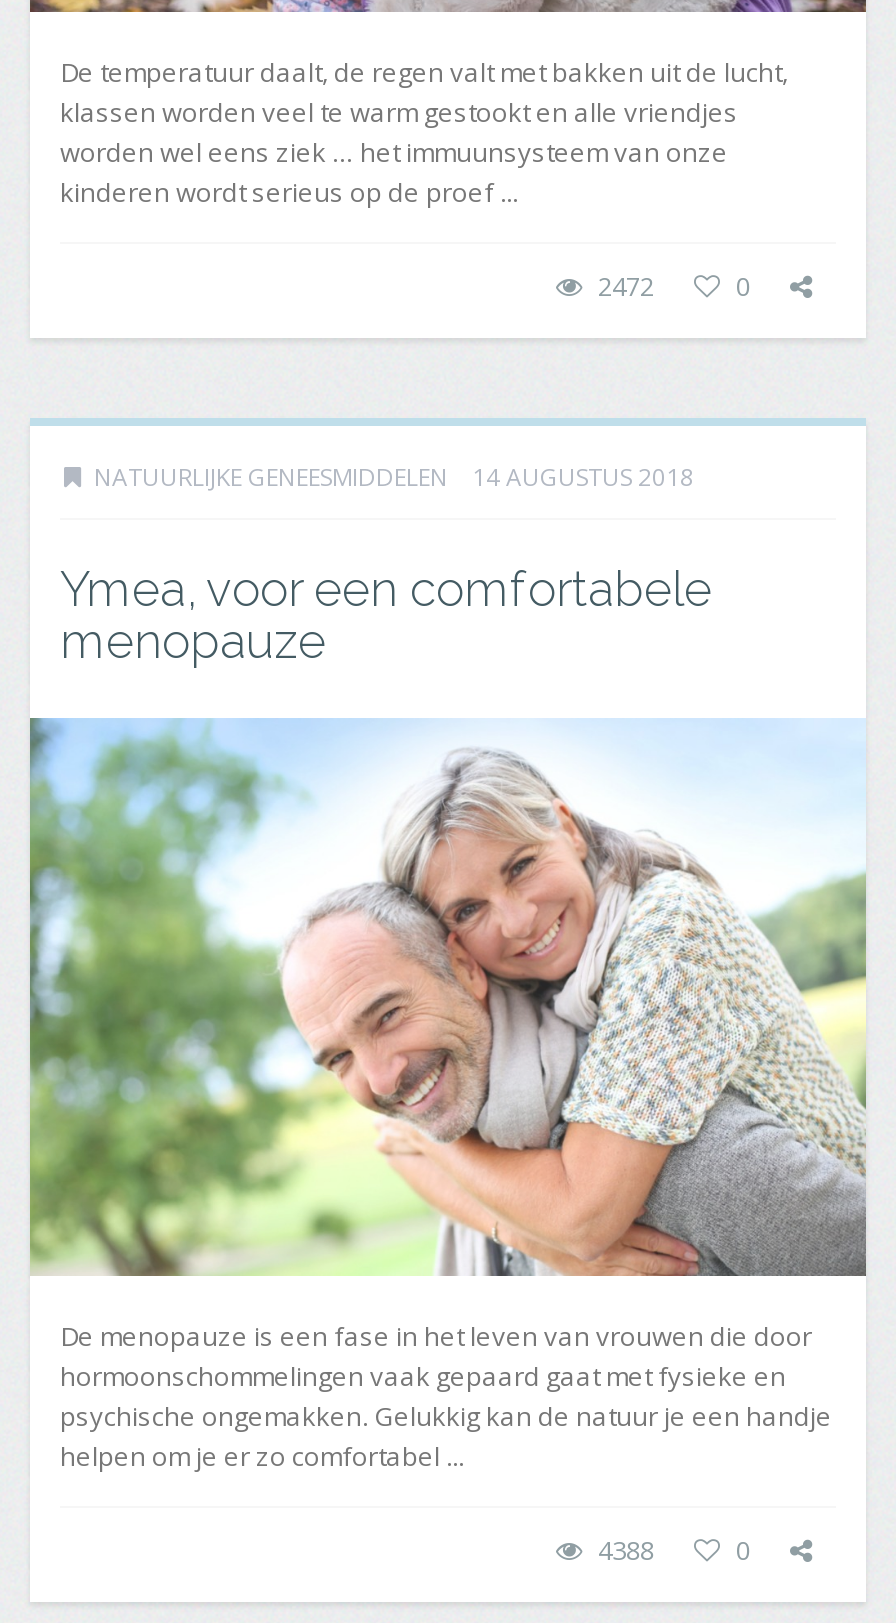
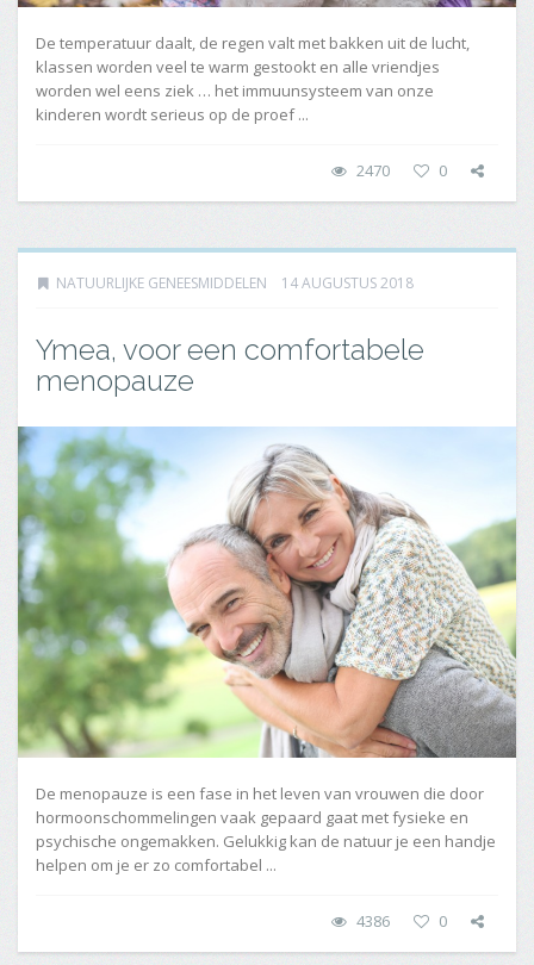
[598,267,654,303] 2472 -> [356,159,390,181] 2470
[598,1531,654,1567] 4388 -> [356,911,390,932] 4386

